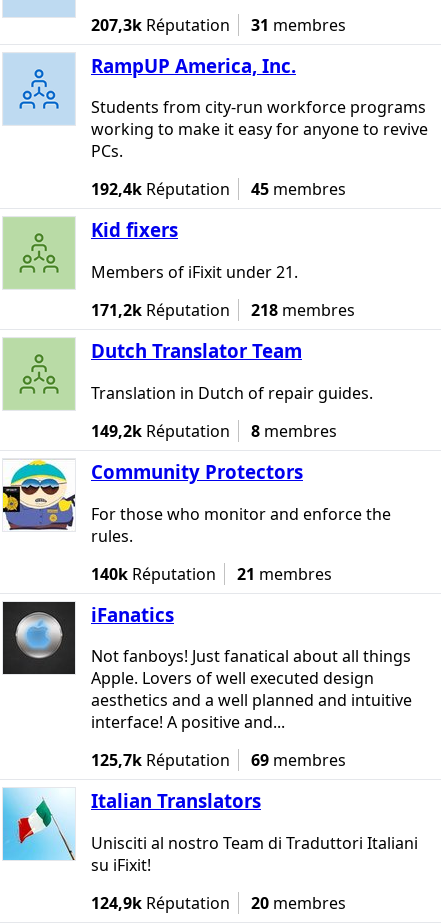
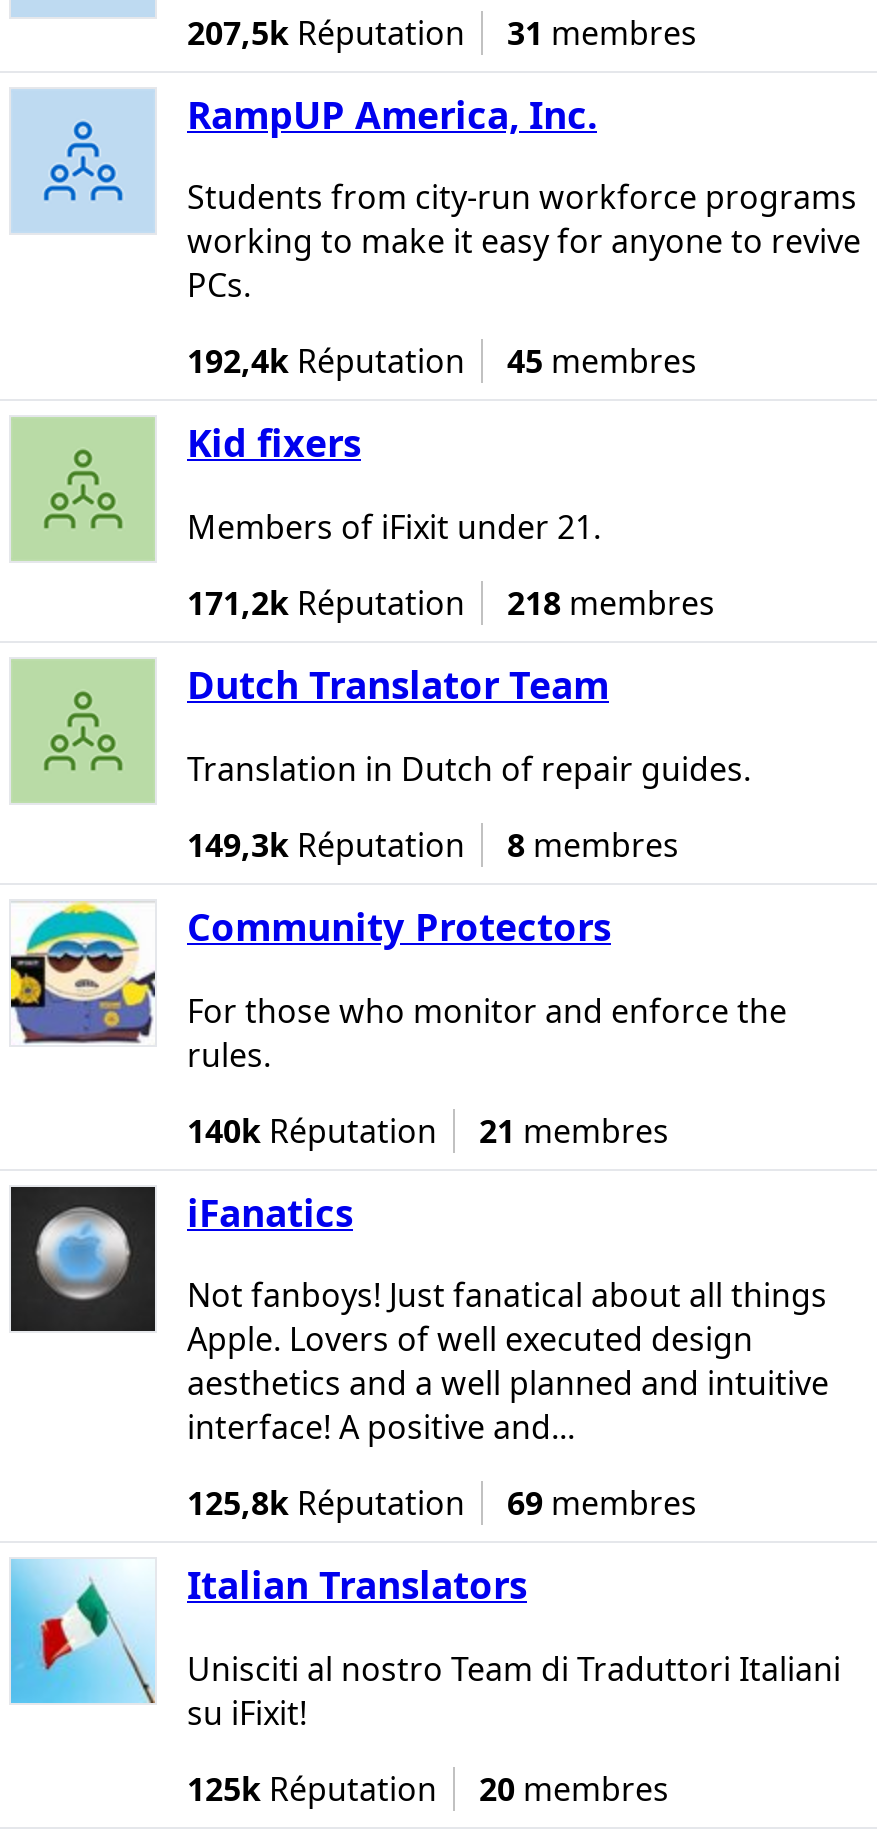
[91,14,346,36] 207,3k Réputation 31 membres -> [187,11,697,55] 207,5k Réputation 31 membres
[91,420,337,442] 149,2k Réputation 8 membres -> [187,823,679,867] 149,3k Réputation 8 membres
[91,749,346,771] 125,7k Réputation 69 membres -> [187,1482,697,1526] 125,8k Réputation 69 membres
[91,892,346,914] 124,9k Réputation 20 membres -> [187,1767,669,1811] 125k Réputation 20 membres

